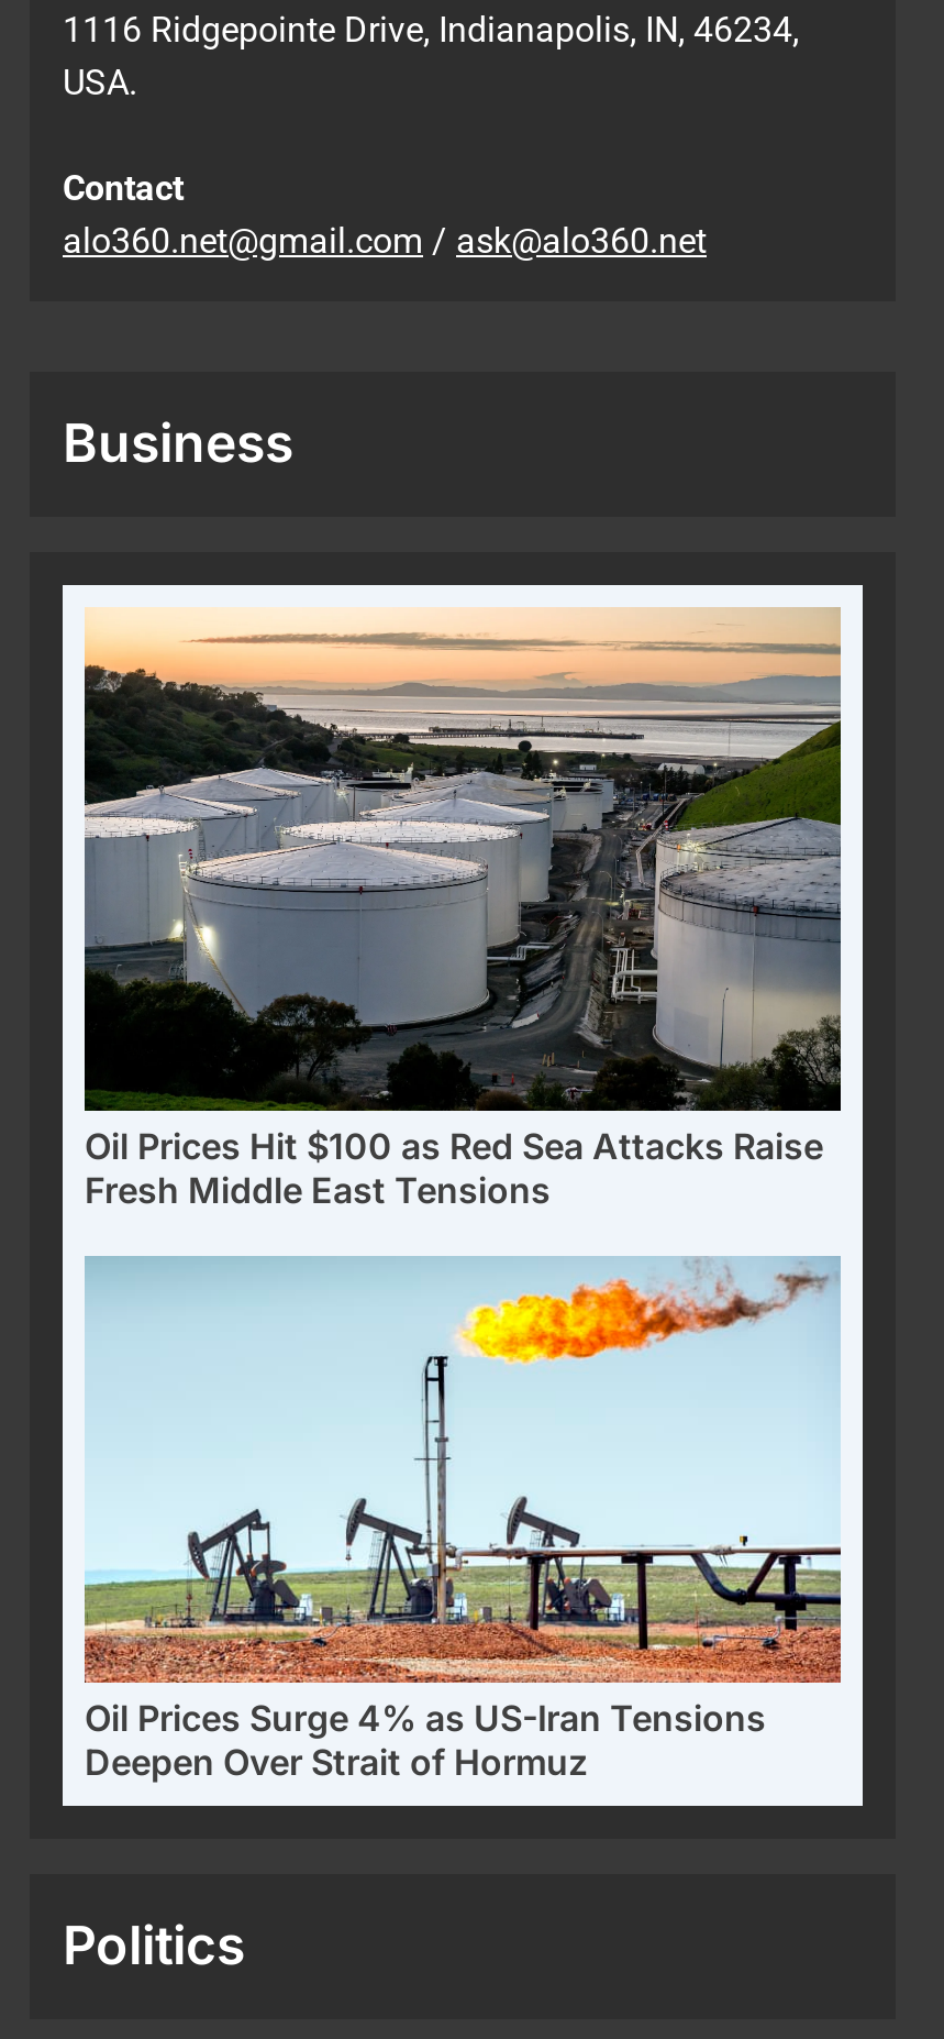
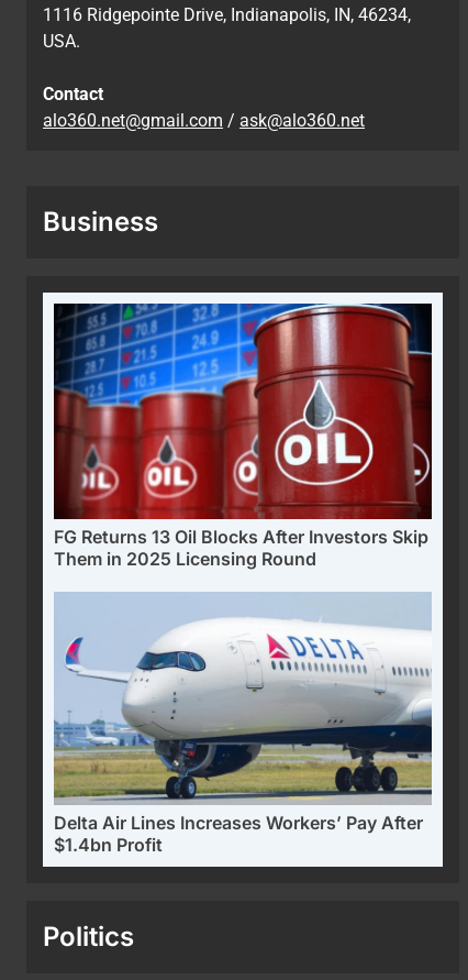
[82,607,843,1036] [image] -> [53,302,433,518] [image]
[85,1124,823,1212] Oil Prices Hit $100 as Red Sea Attacks Raise | Fresh Middle East Tensions -> [54,526,428,570] FG Returns 13 Oil Blocks After Investors Skip | Them in 2025 Licensing Round
[85,1269,841,1606] [image] -> [53,599,433,803] [image]
[85,1695,766,1783] Oil Prices Surge 4% as US-Iran Tensions | Deepen Over Strait of Hormuz -> [54,812,423,856] Delta Air Lines Increases Workers’ Pay After | $1.4bn Profit

